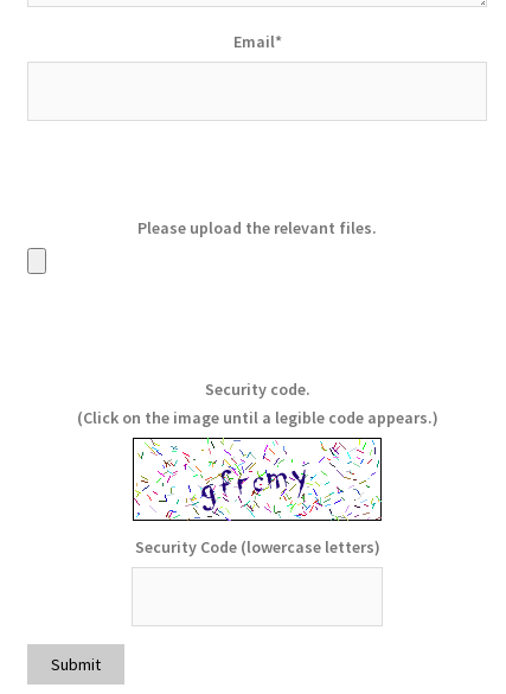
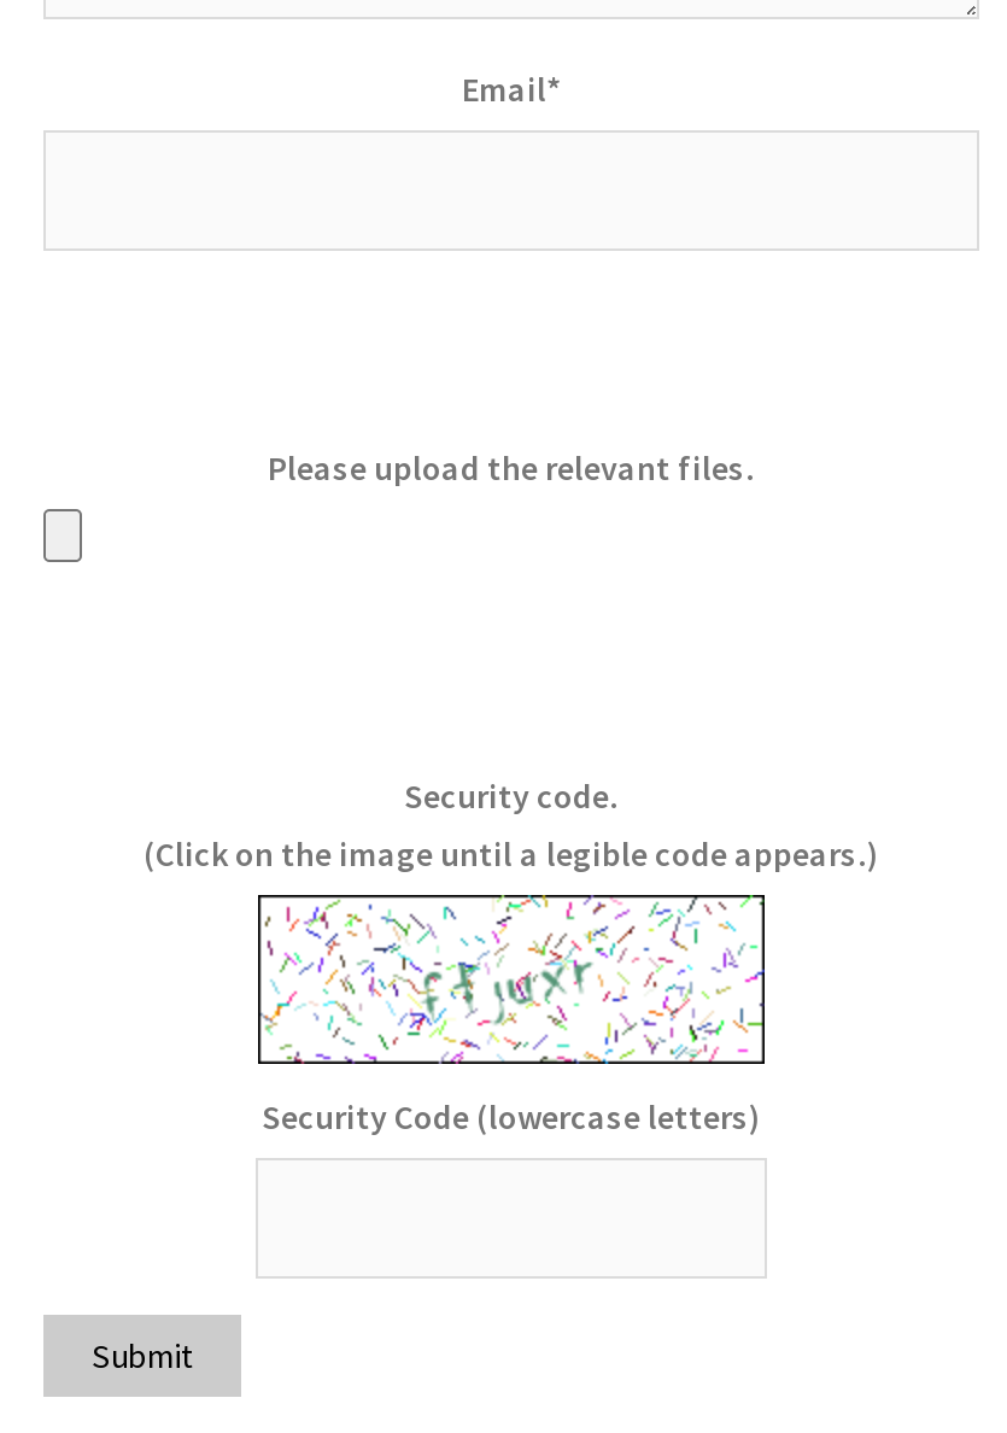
[133,437,383,522] [image] -> [258,893,767,1066] [image]

